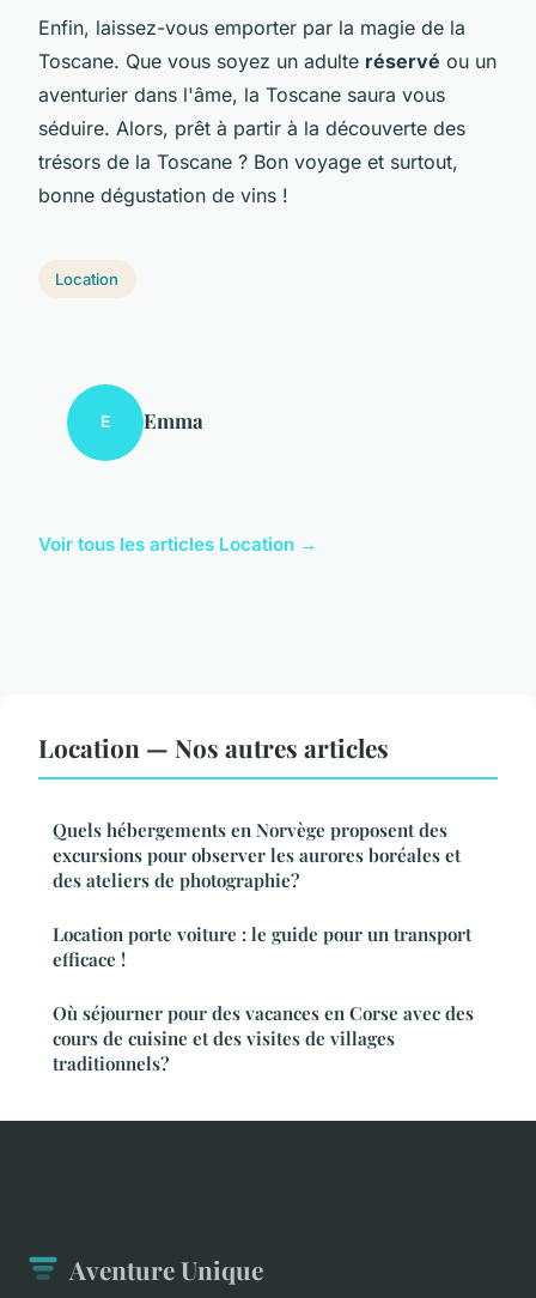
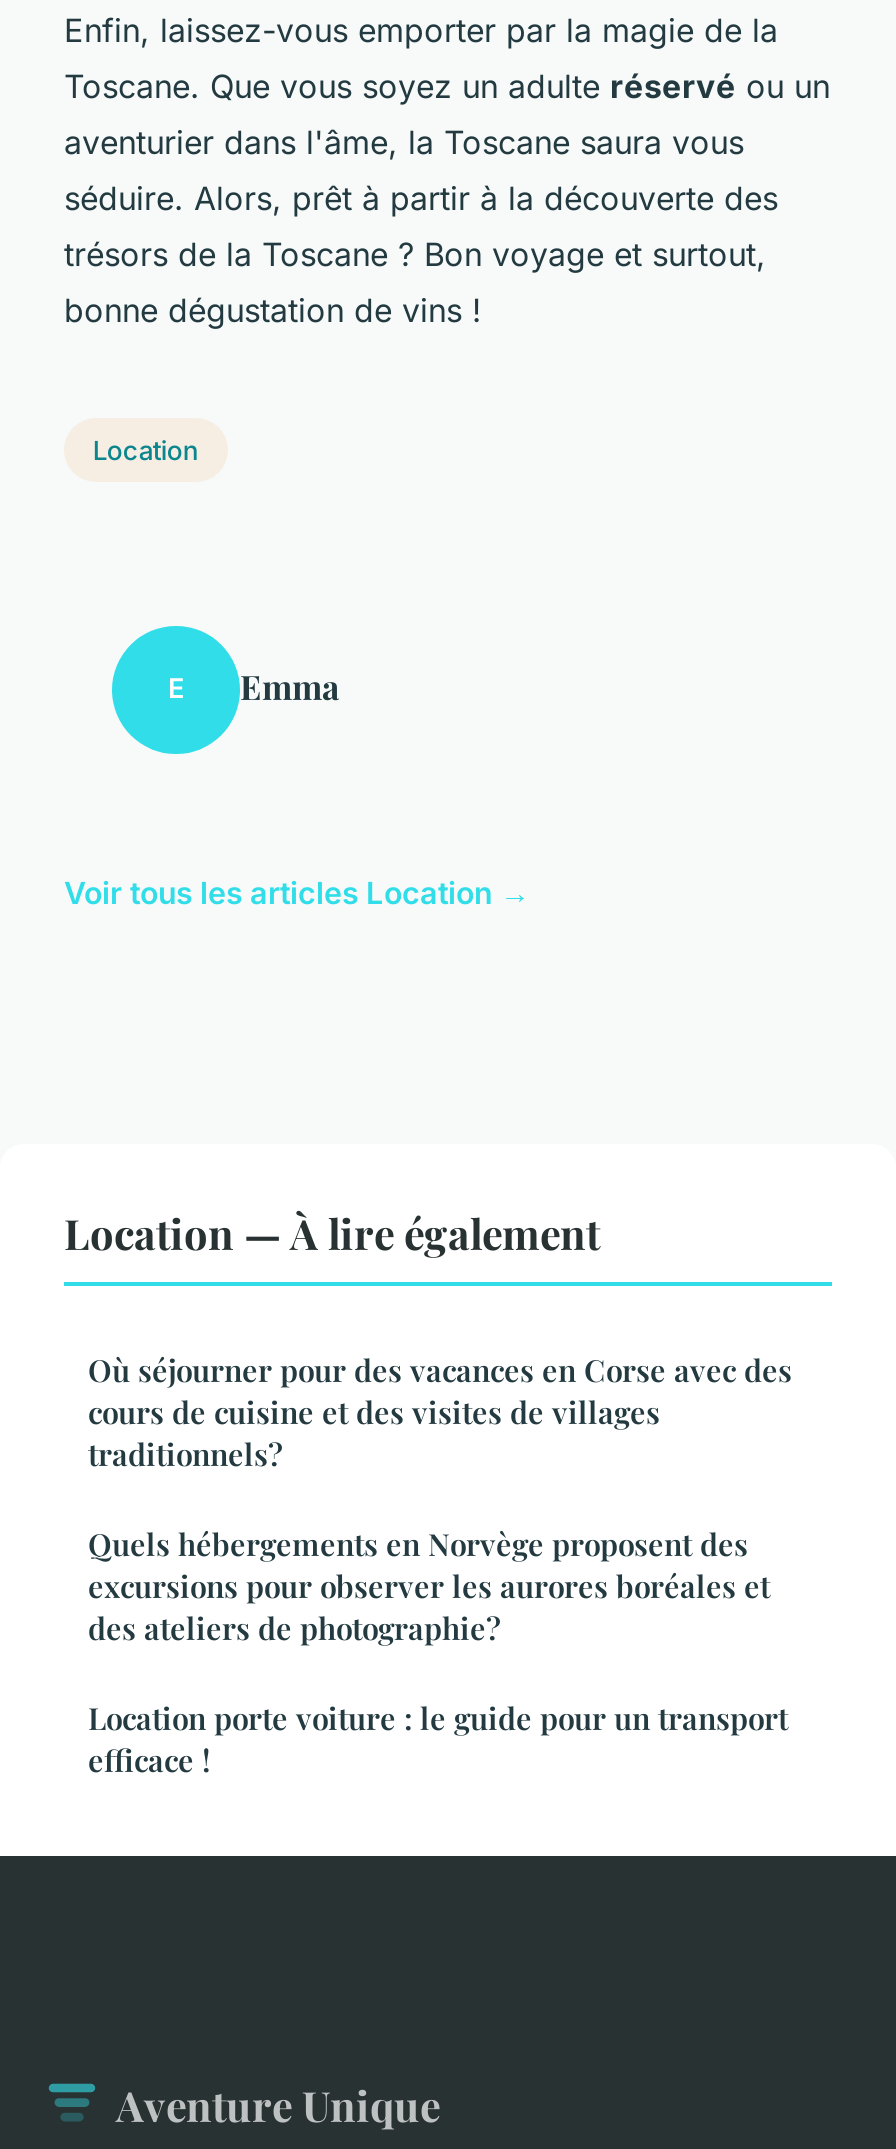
[38,730,389,763] Location — Nos autres articles -> [64,1203,600,1259] Location — À lire également
moved [53,817,471,971] -> [88,1523,788,1779]: Quels hébergements en Norvège proposent des | excursions pour observer les aurores boréales et | des ateliers de photographie? | Location porte voiture : le guide pour un transport | efficace !
moved [53,1001,474,1075] -> [88,1349,792,1473]: Où séjourner pour des vacances en Corse avec des | cours de cuisine et des visites de villages | traditionnels?

